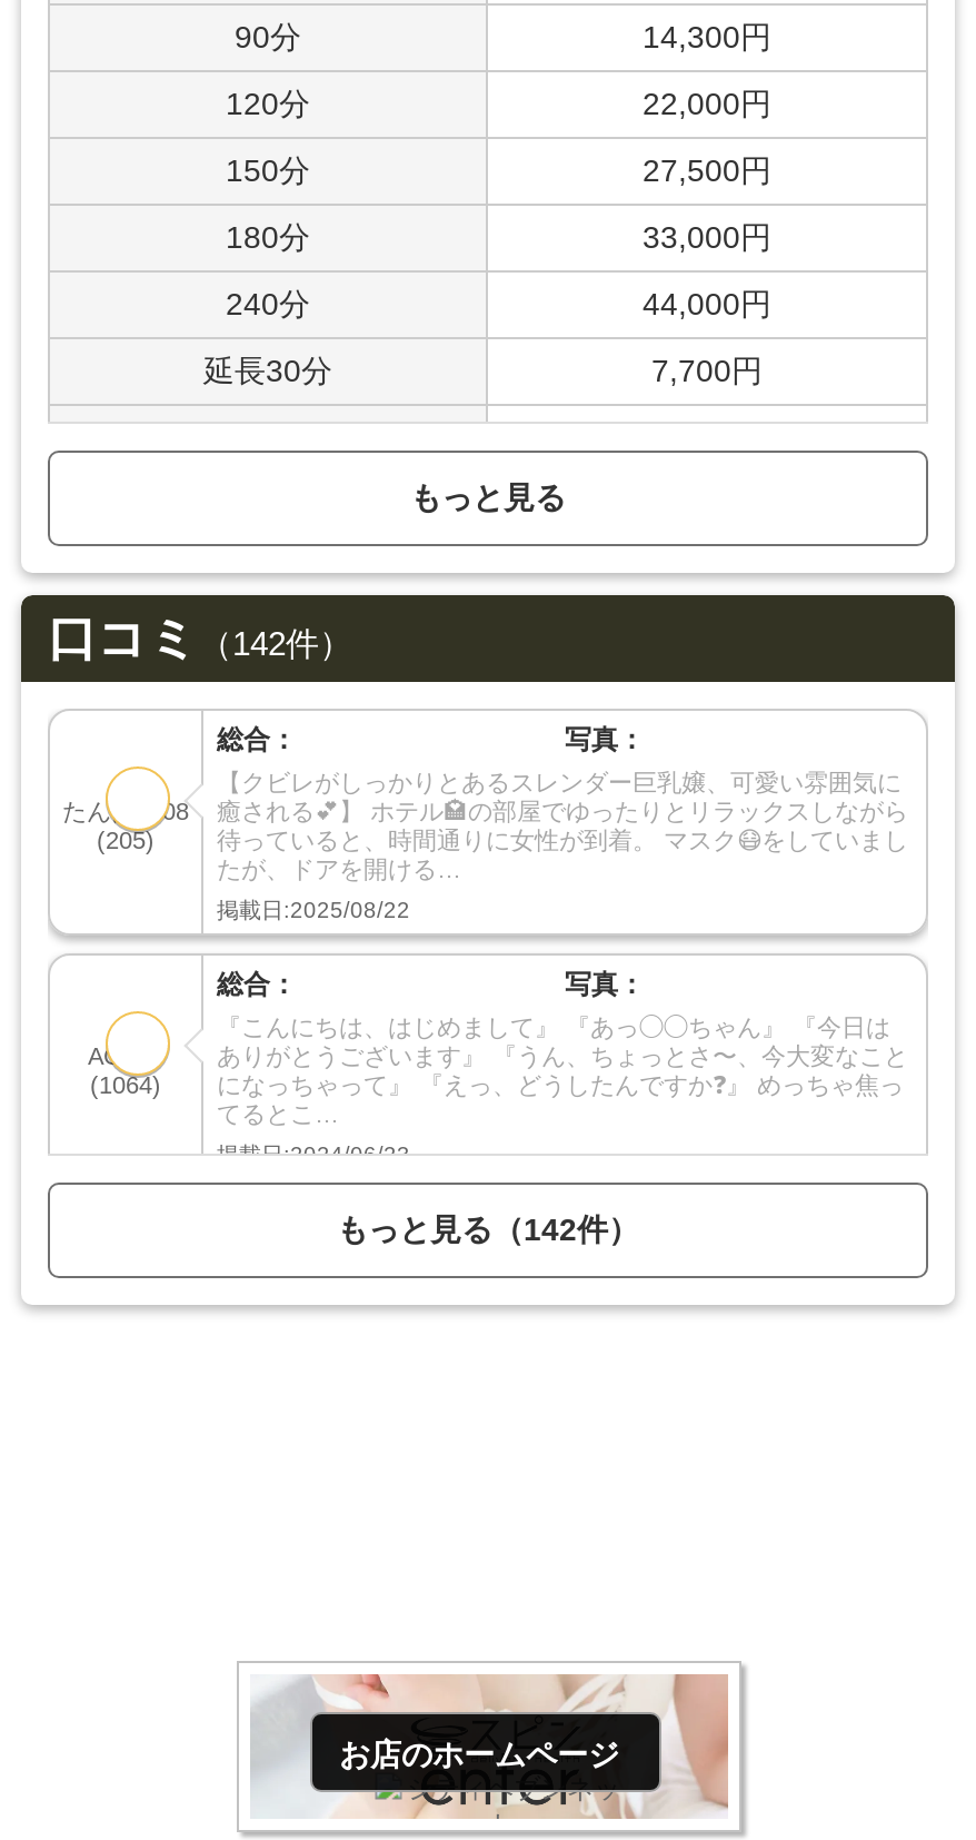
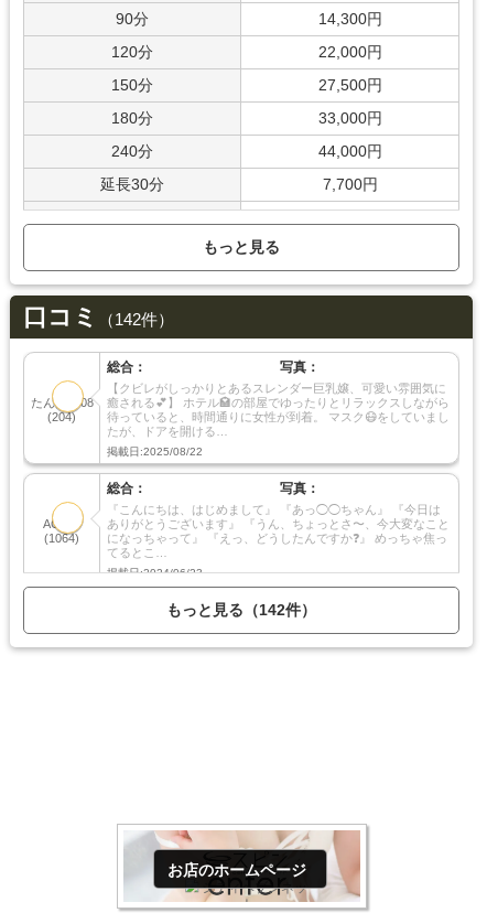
[97,825,155,852] (205) -> [47,410,76,423] (204)

